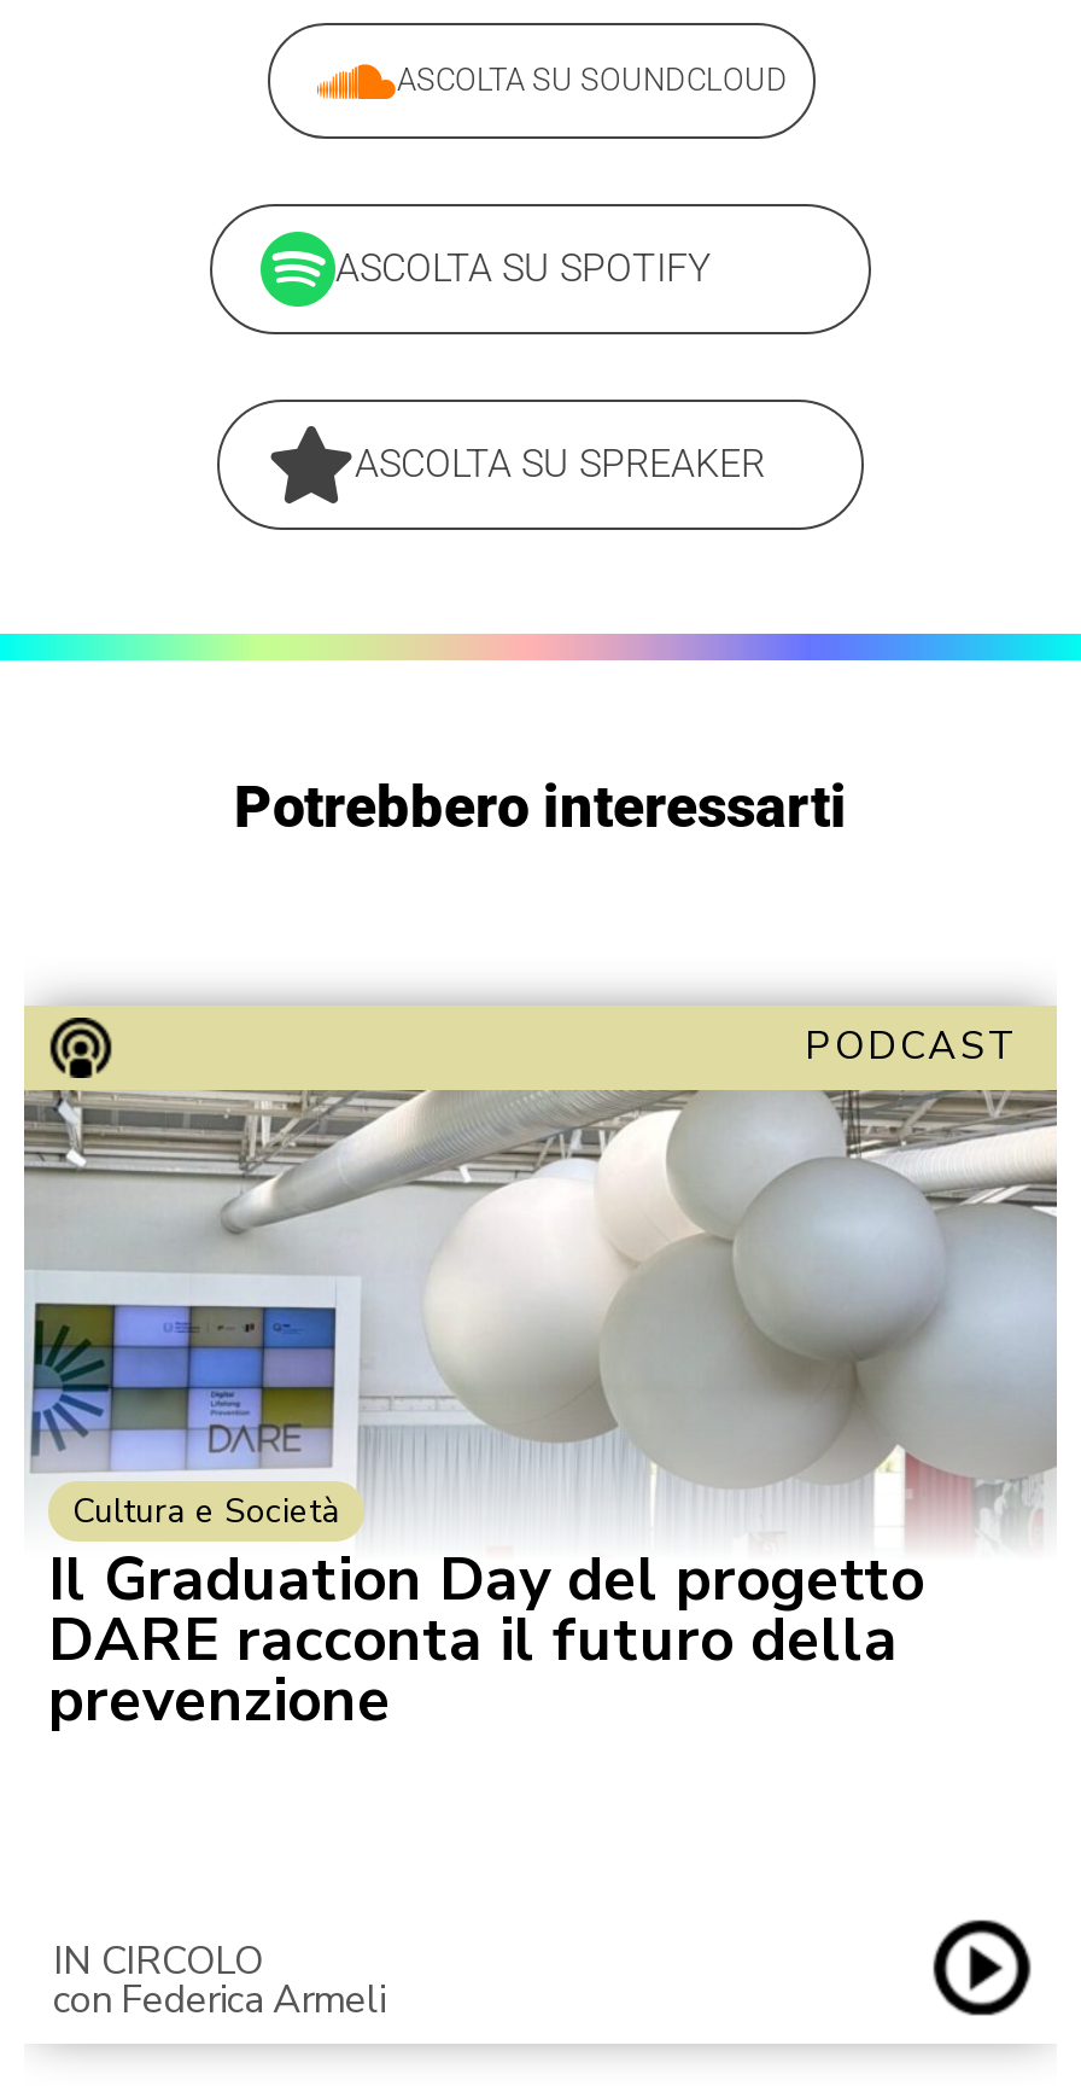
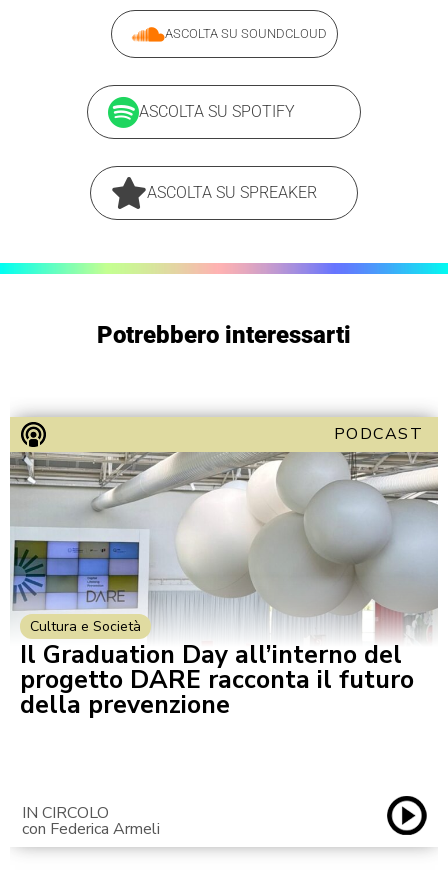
[48,1539,924,1742] Il Graduation Day del progetto | DARE racconta il futuro della | prevenzione -> [20,638,414,722] Il Graduation Day all’interno del | progetto DARE racconta il futuro | della prevenzione

